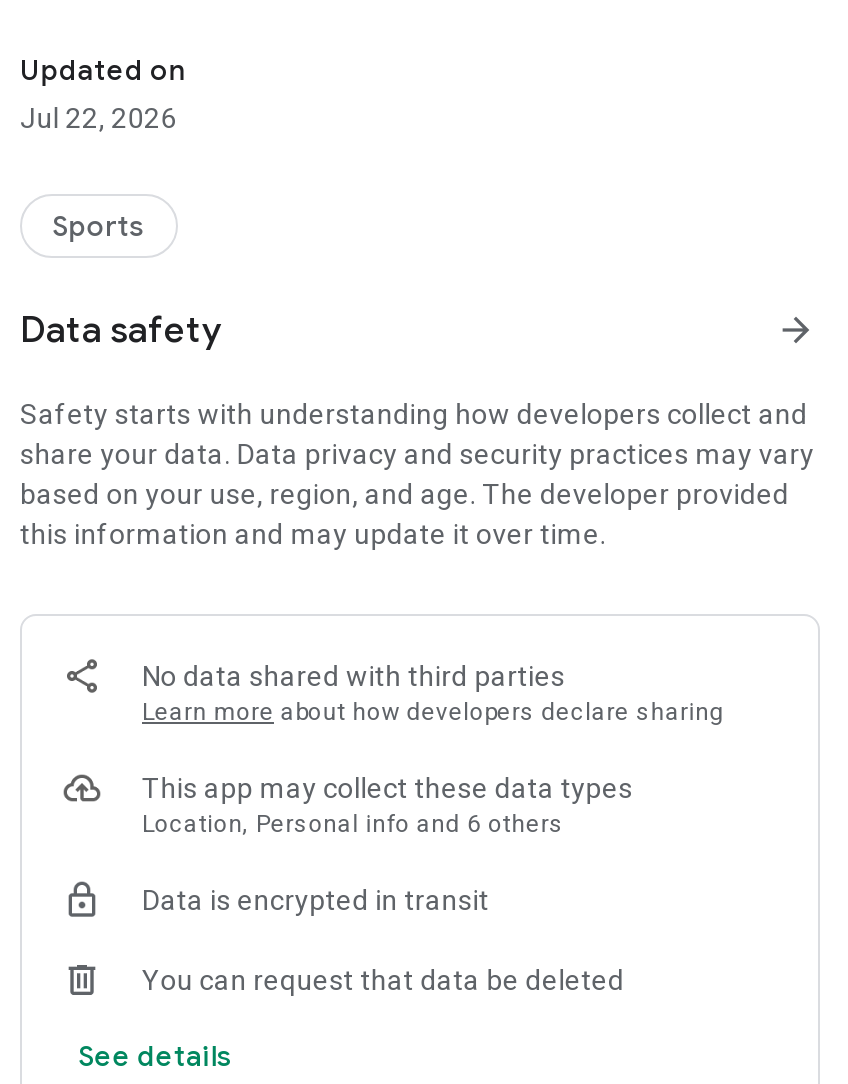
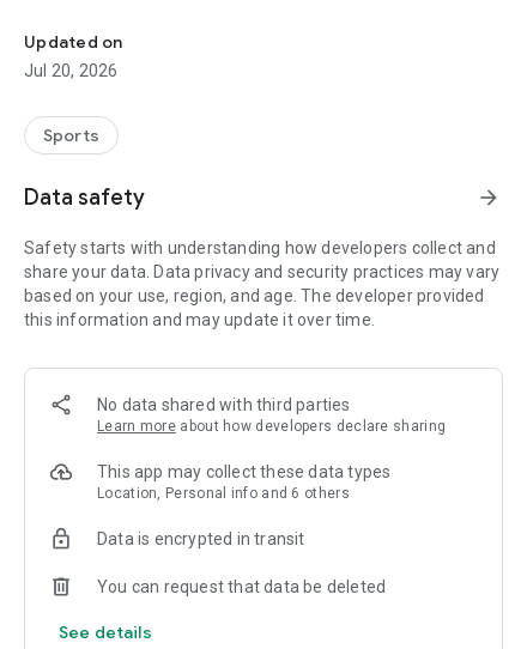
[20,102,177,134] Jul 22, 2026 -> [24,61,118,80] Jul 20, 2026

